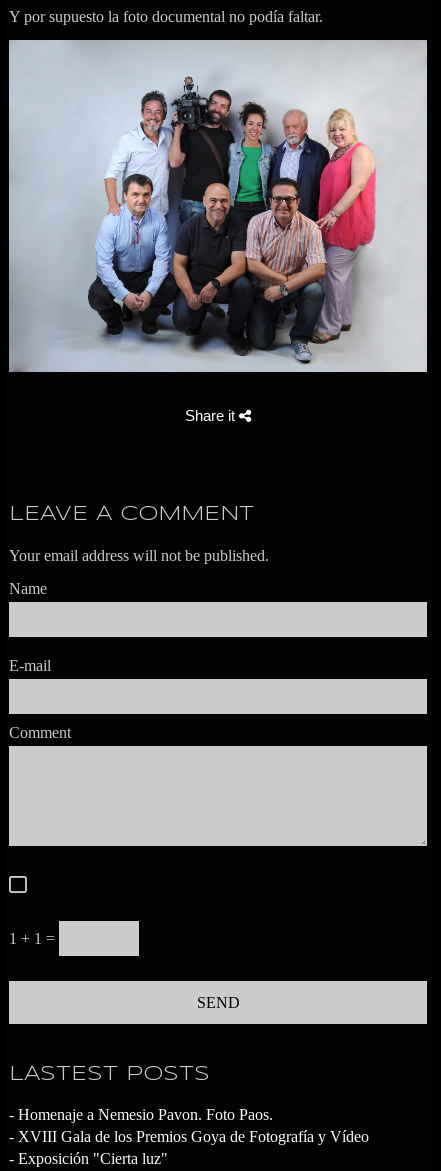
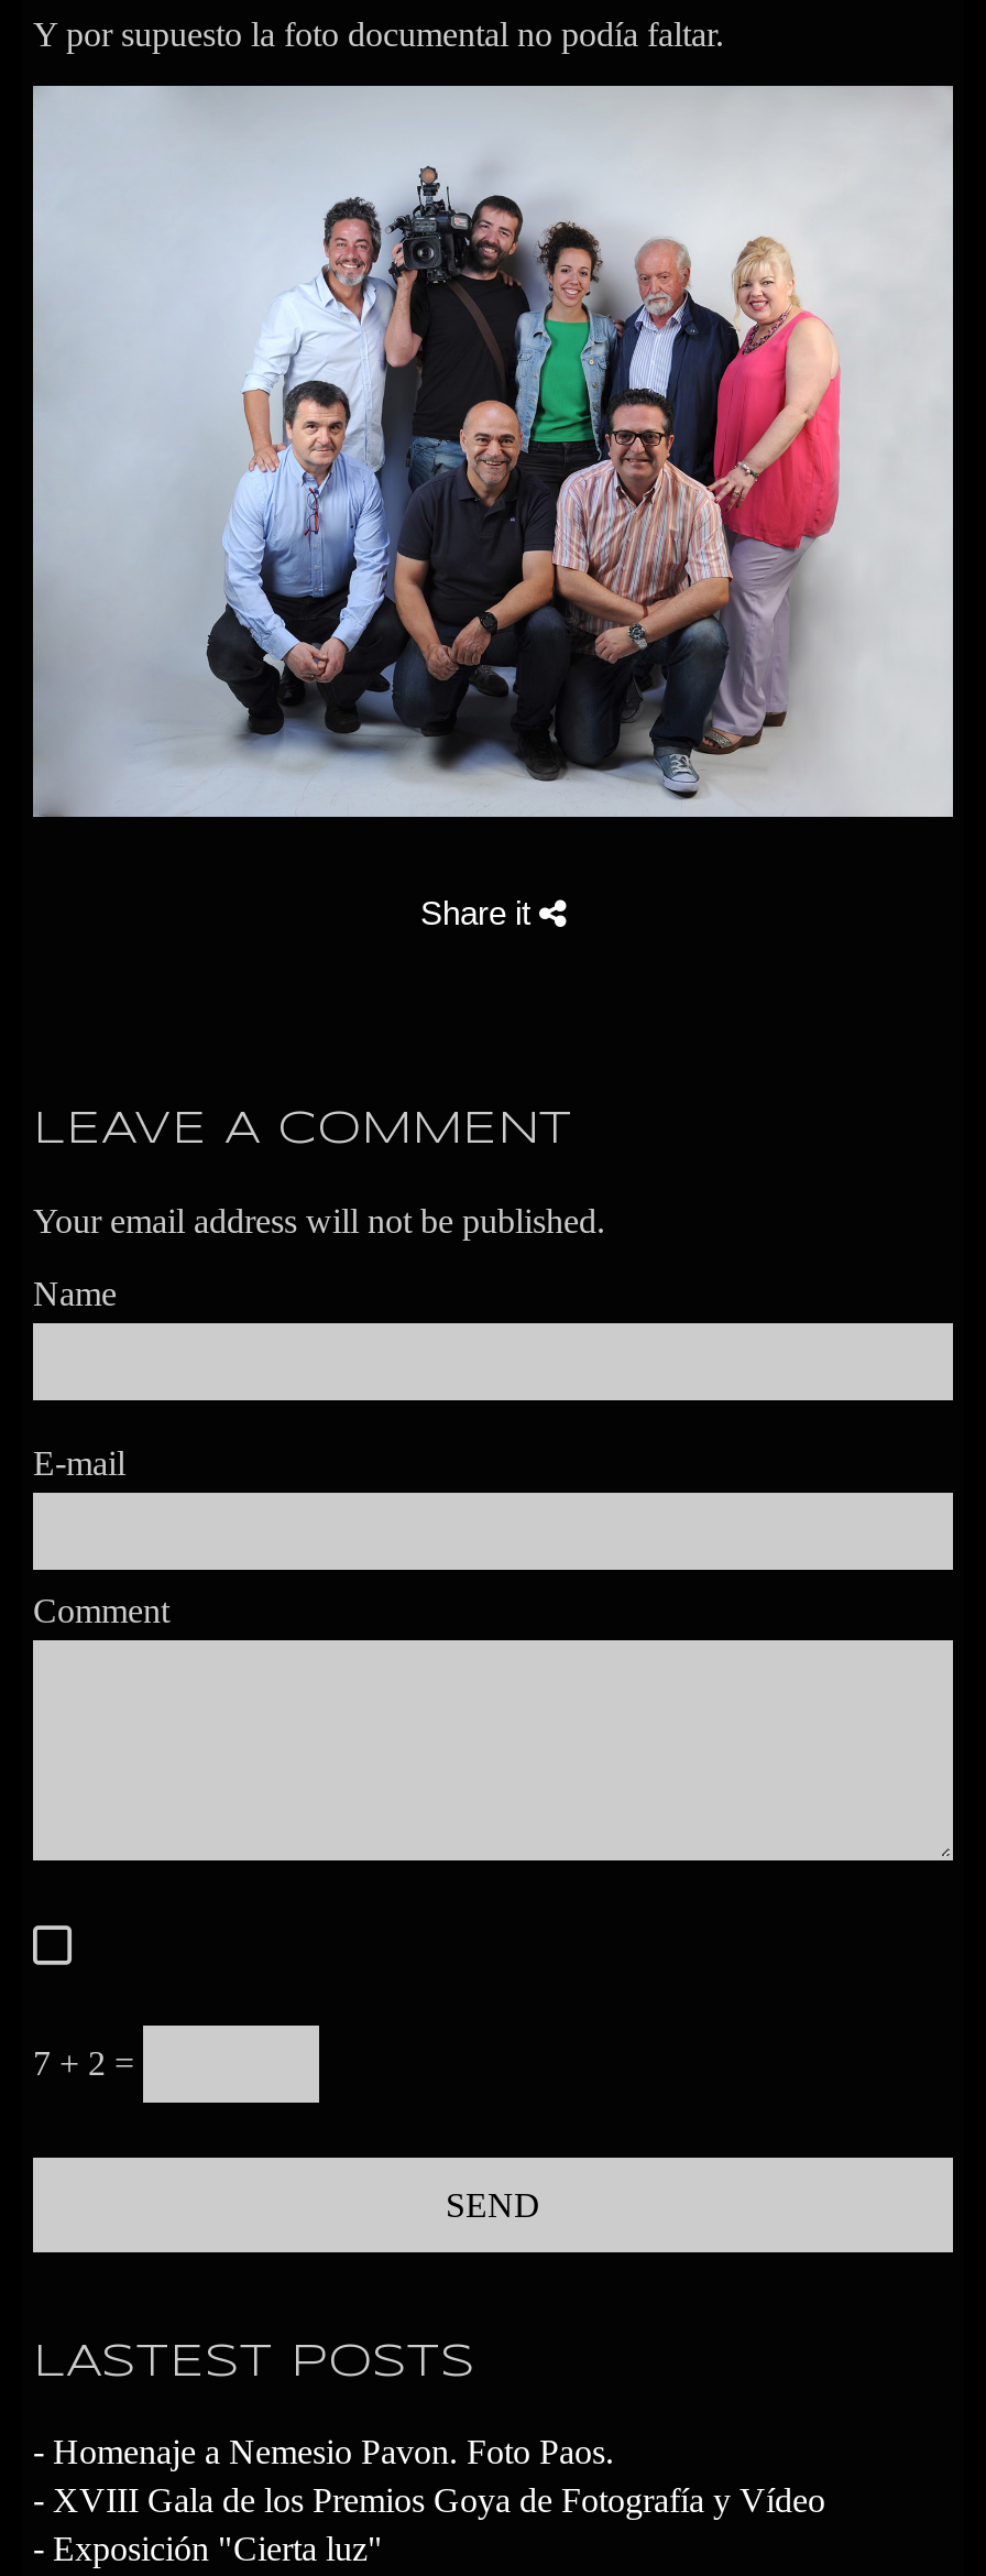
[9,930,55,947] 1 + 1 = -> [33,2045,134,2083] 7 + 2 =

